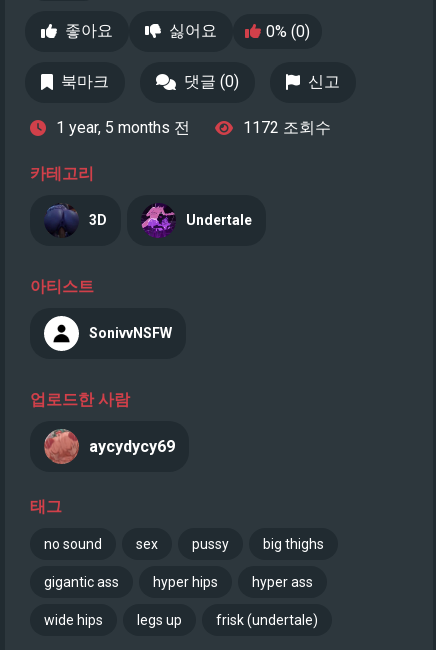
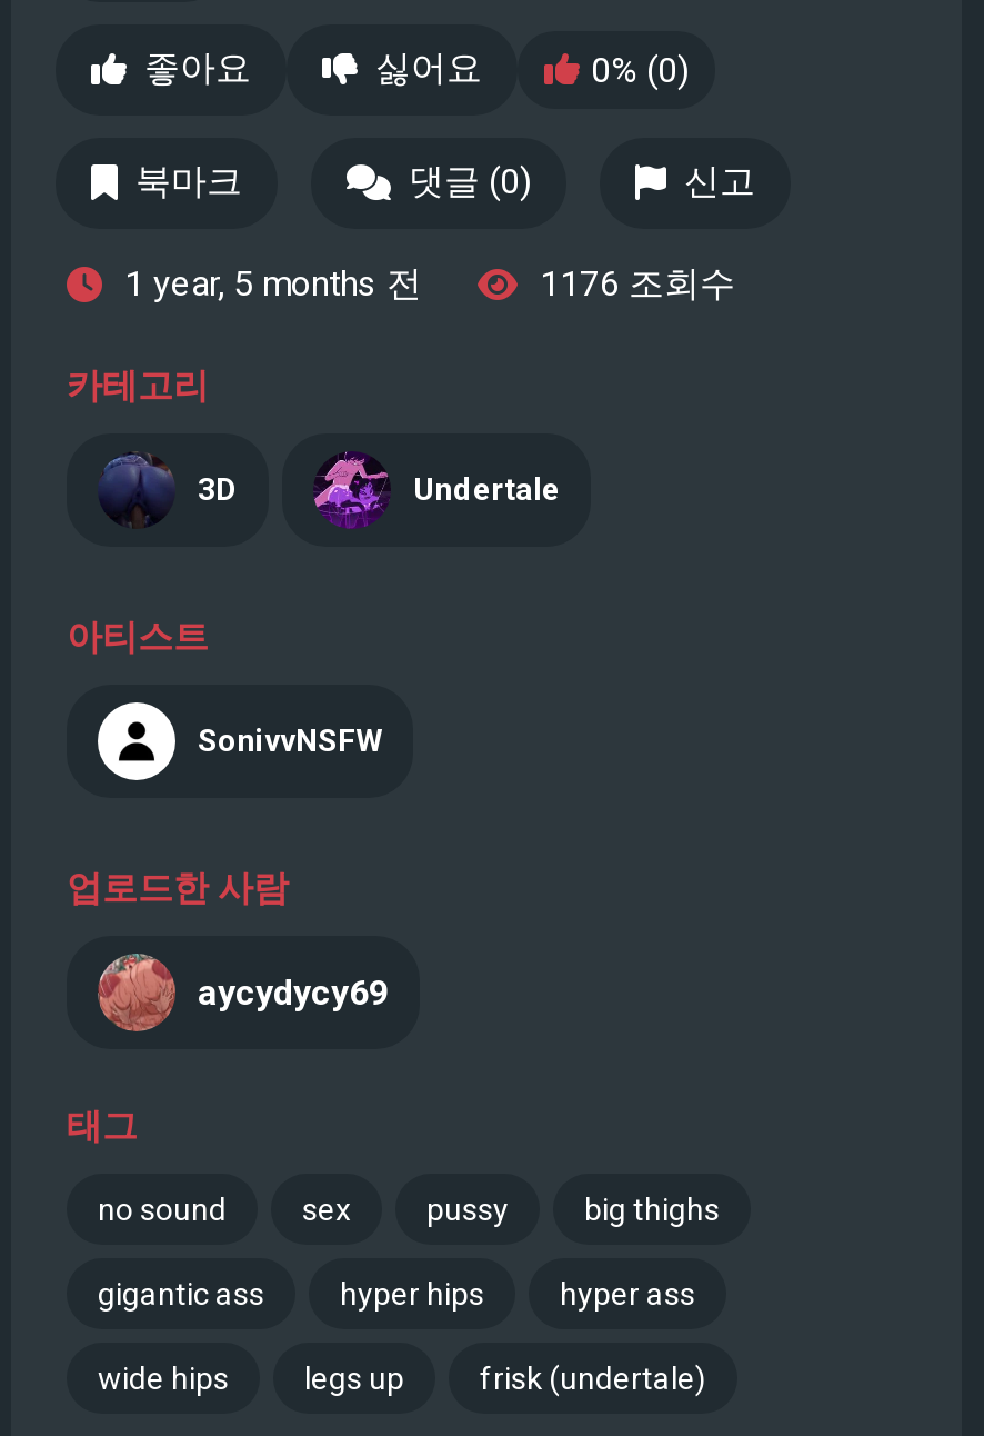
[243,118,331,137] 1172 조회수 -> [540,262,735,304] 1176 조회수

